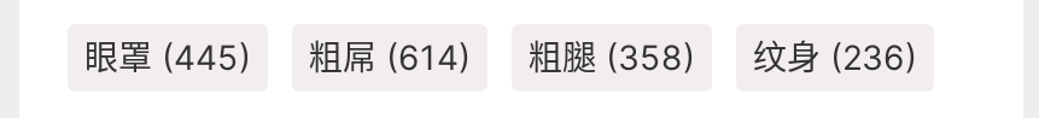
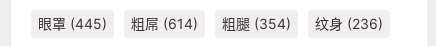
[84,37,917,78] 眼罩(445) 粗屌(614) 粗腿(358) 纹身(236) -> [38,15,383,32] 眼罩(445) 粗屌(614) 粗腿(354) 纹身(236)

